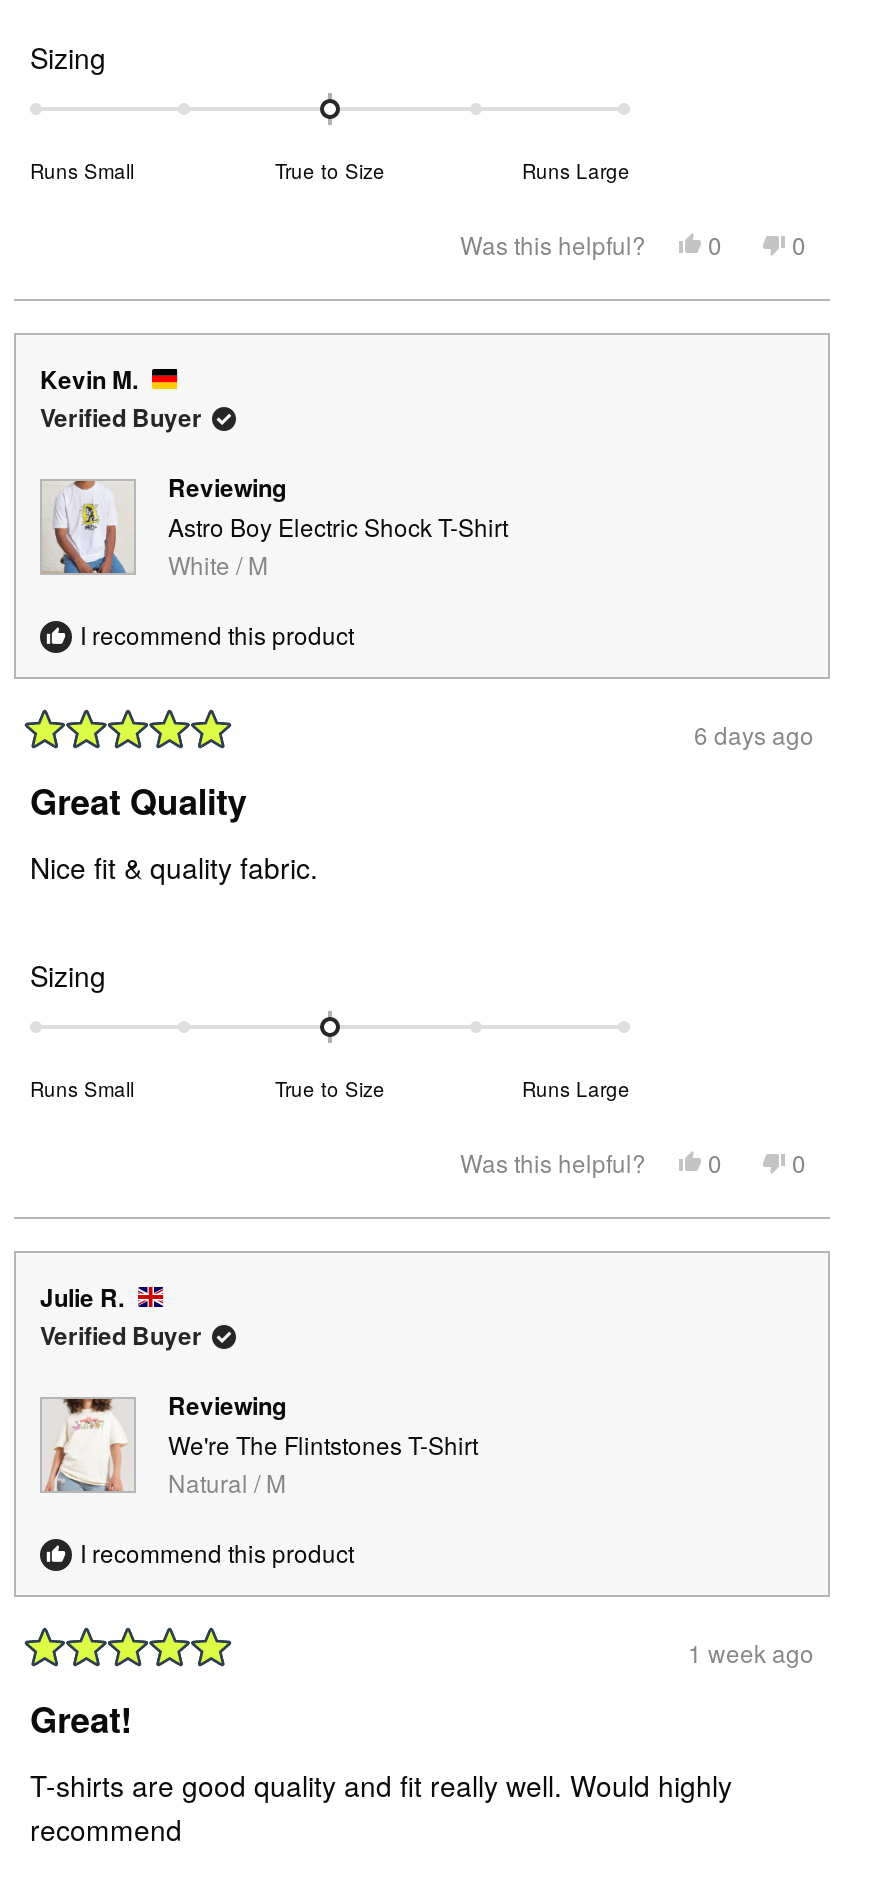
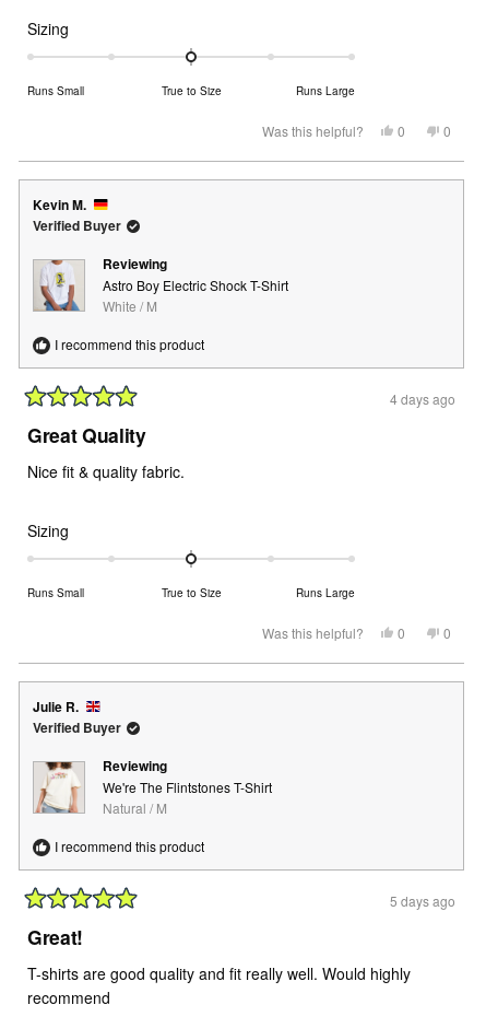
[694,717,814,751] 6 days ago -> [390,389,455,408] 4 days ago
[688,1635,814,1669] 1 week ago -> [390,891,455,910] 5 days ago

